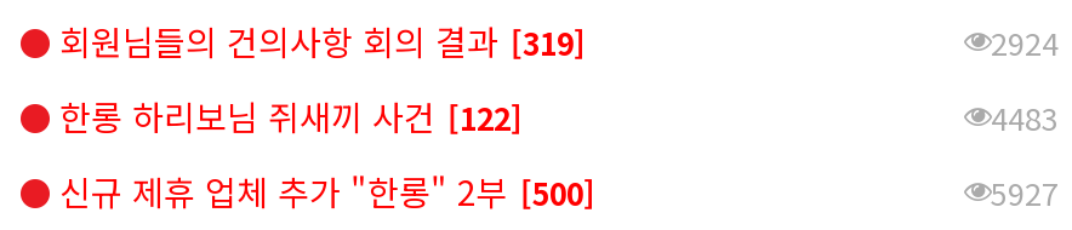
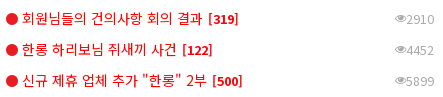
[991,18,1059,64] 2924 -> [406,8,434,27] 2910
[991,93,1059,139] 4483 -> [406,39,434,58] 4452
[991,168,1059,214] 5927 -> [406,70,434,89] 5899

